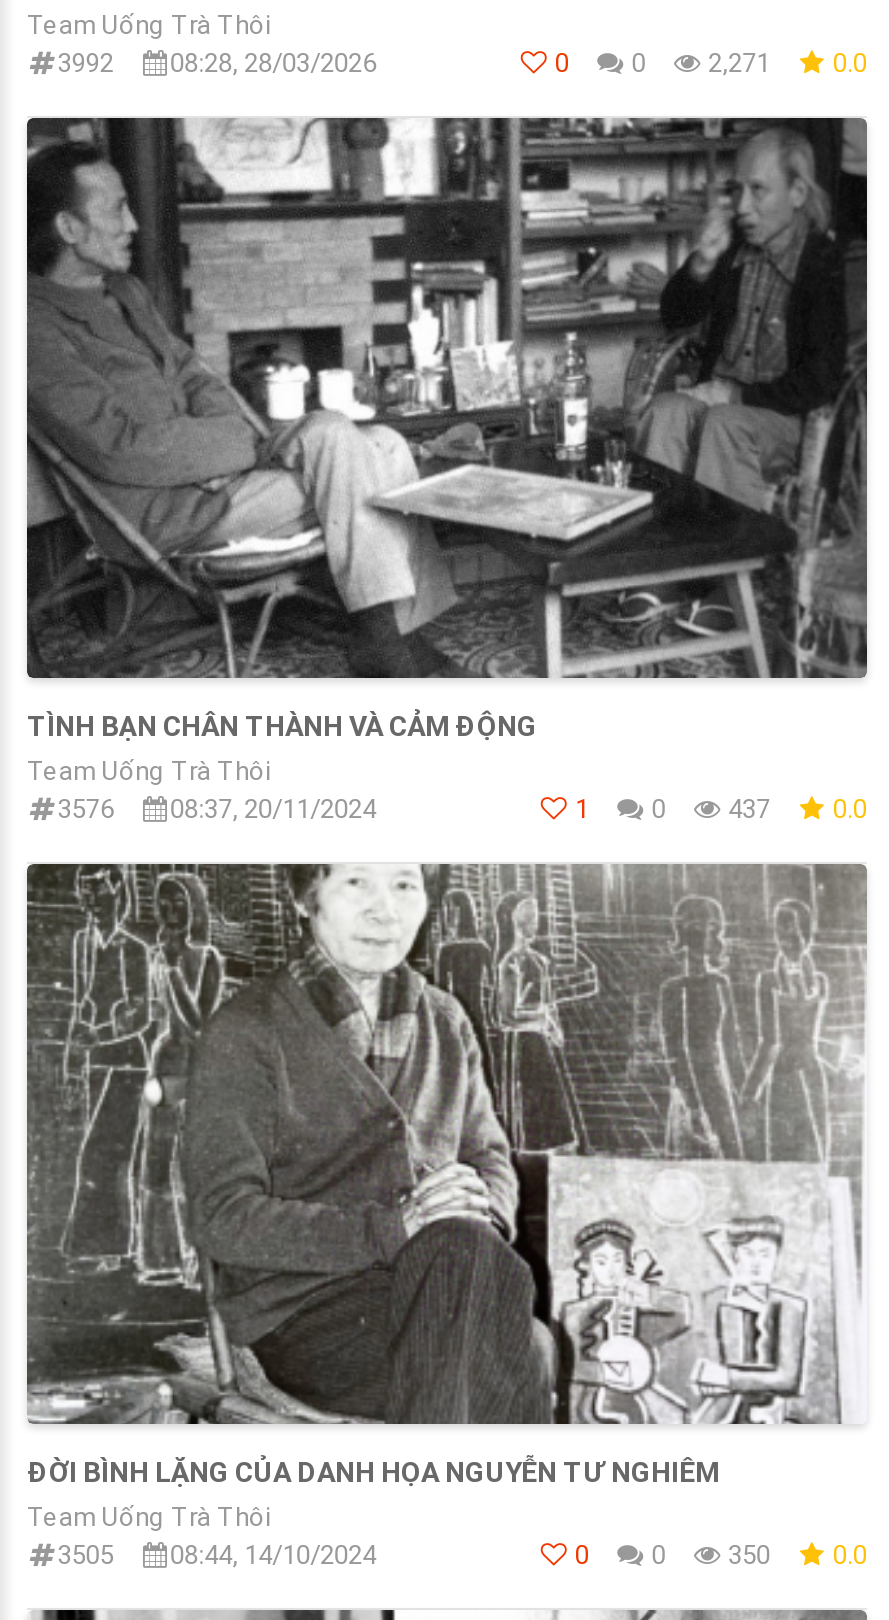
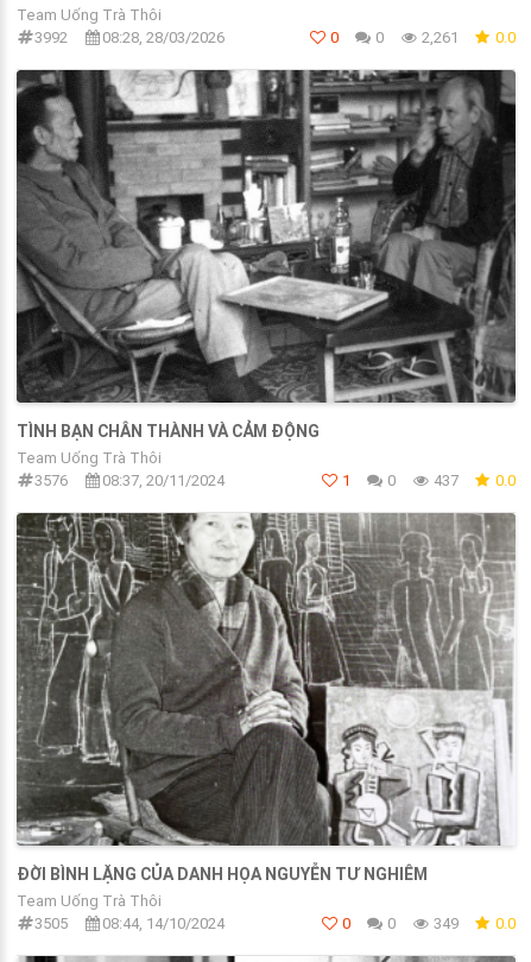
[549,45,867,79] 0 0 2,271 0.0 -> [327,27,516,47] 0 0 2,261 0.0
[569,1537,867,1571] 0 0 350 0.0 -> [339,913,516,933] 0 0 349 0.0

